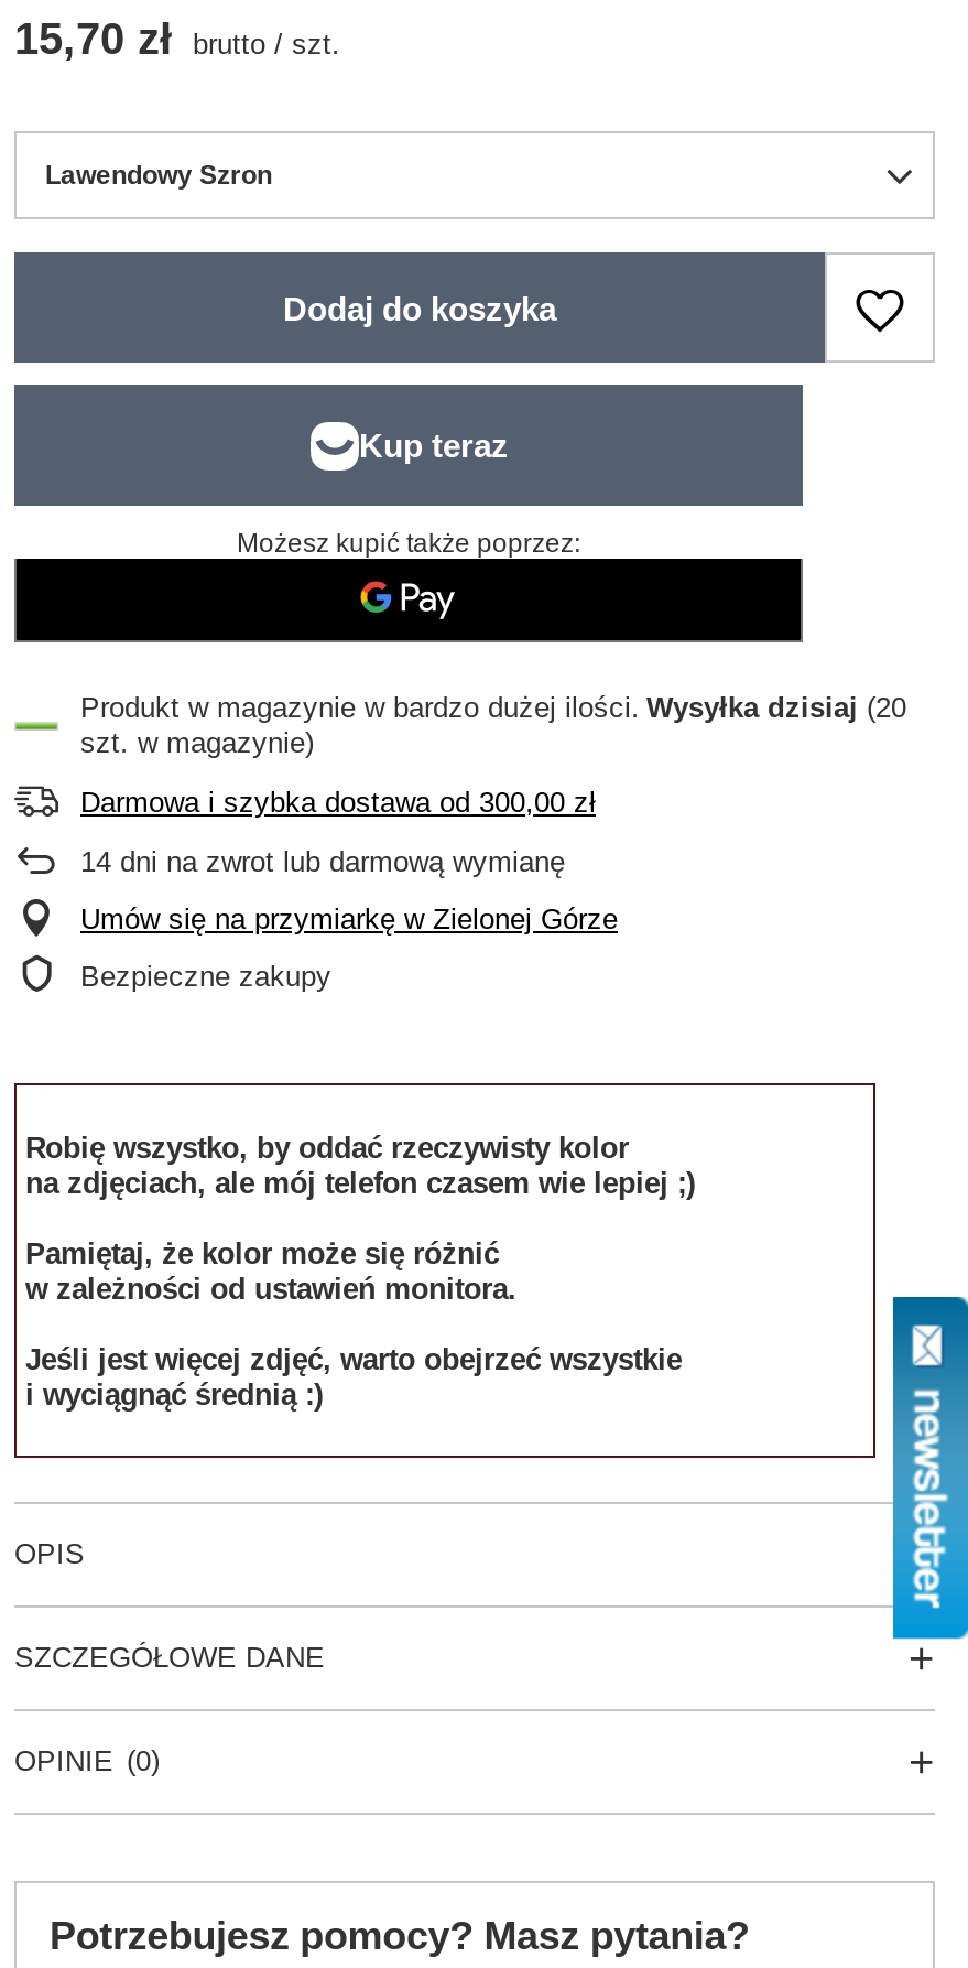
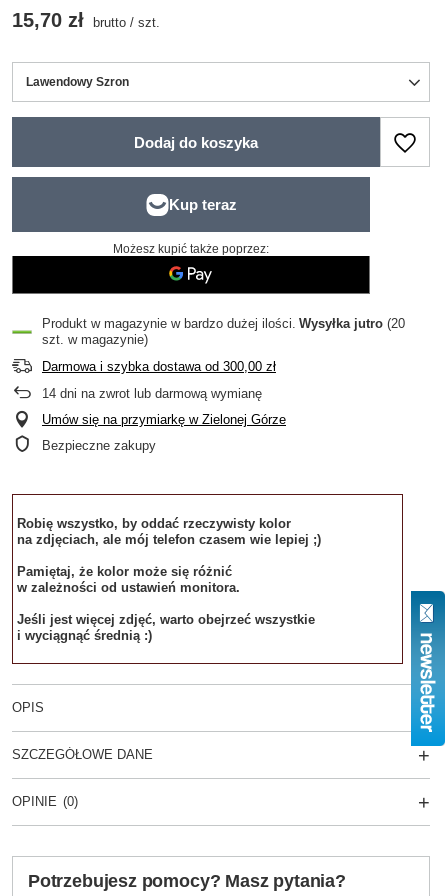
[80,691,906,724] Produkt w magazynie w bardzo dużej ilości Wysyłka dzisiaj (20 -> [42,316,405,331] Produkt w magazynie w bardzo dużej ilości Wysyłka jutro (20

